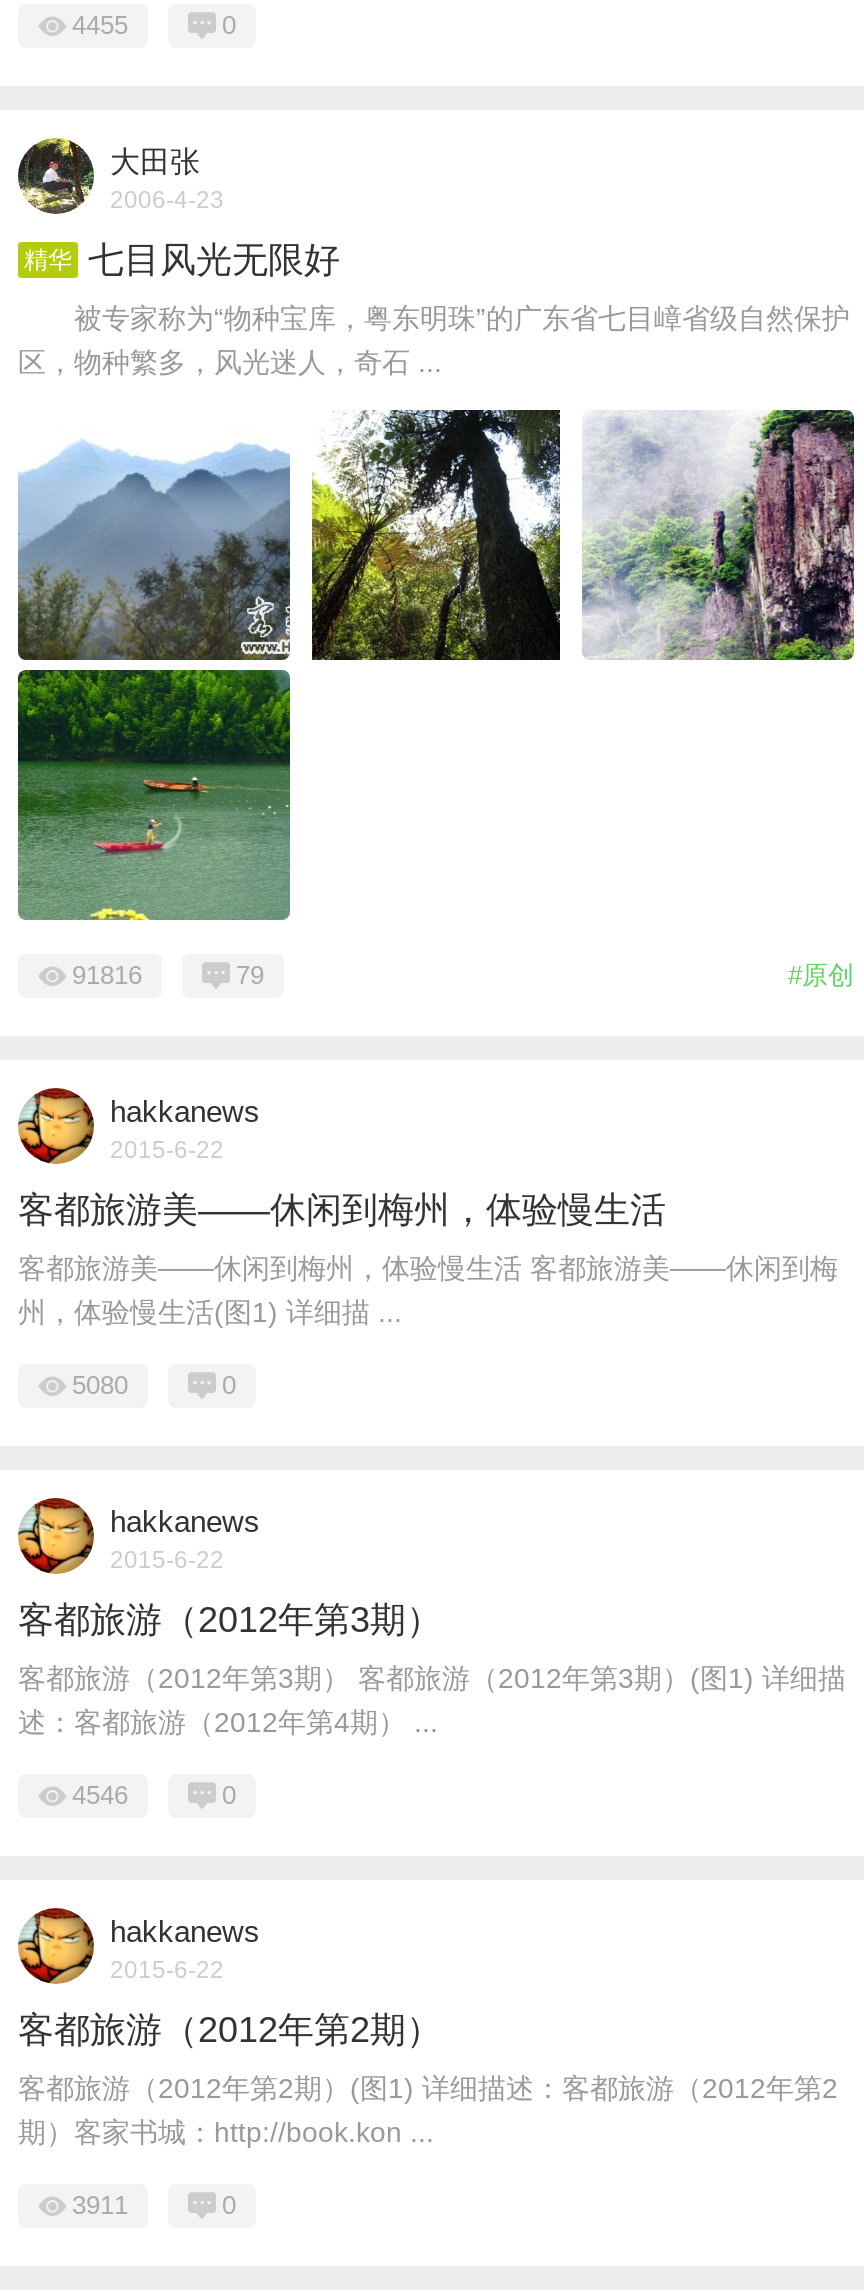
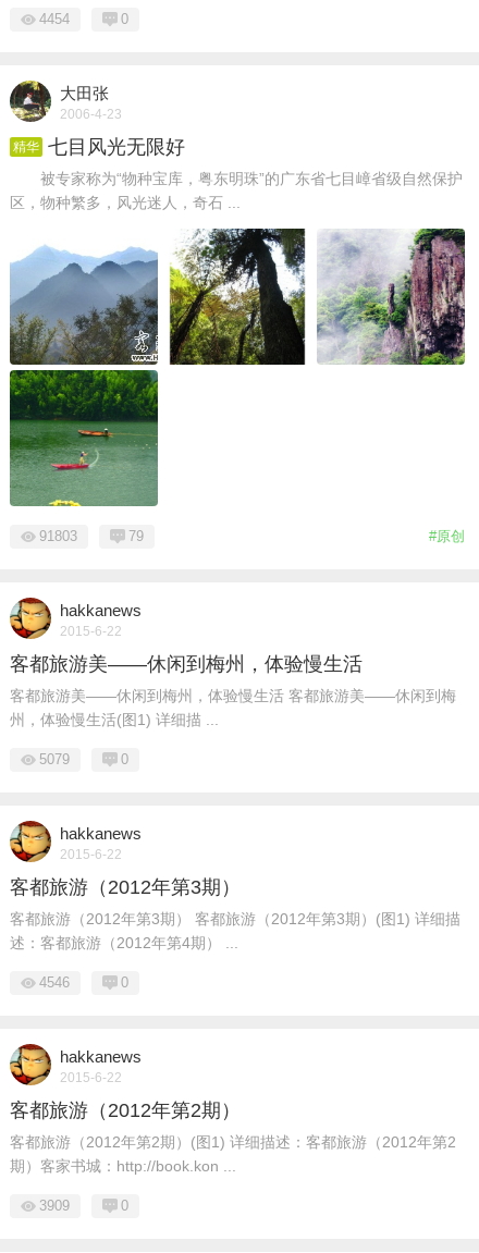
[72,11,128,41] 4455 -> [39,11,70,28] 4454
[72,961,142,991] 91816 -> [39,528,77,545] 91803
[72,1371,128,1401] 5080 -> [39,752,70,768] 5079
[72,2191,128,2221] 3911 -> [39,1198,70,1214] 3909

